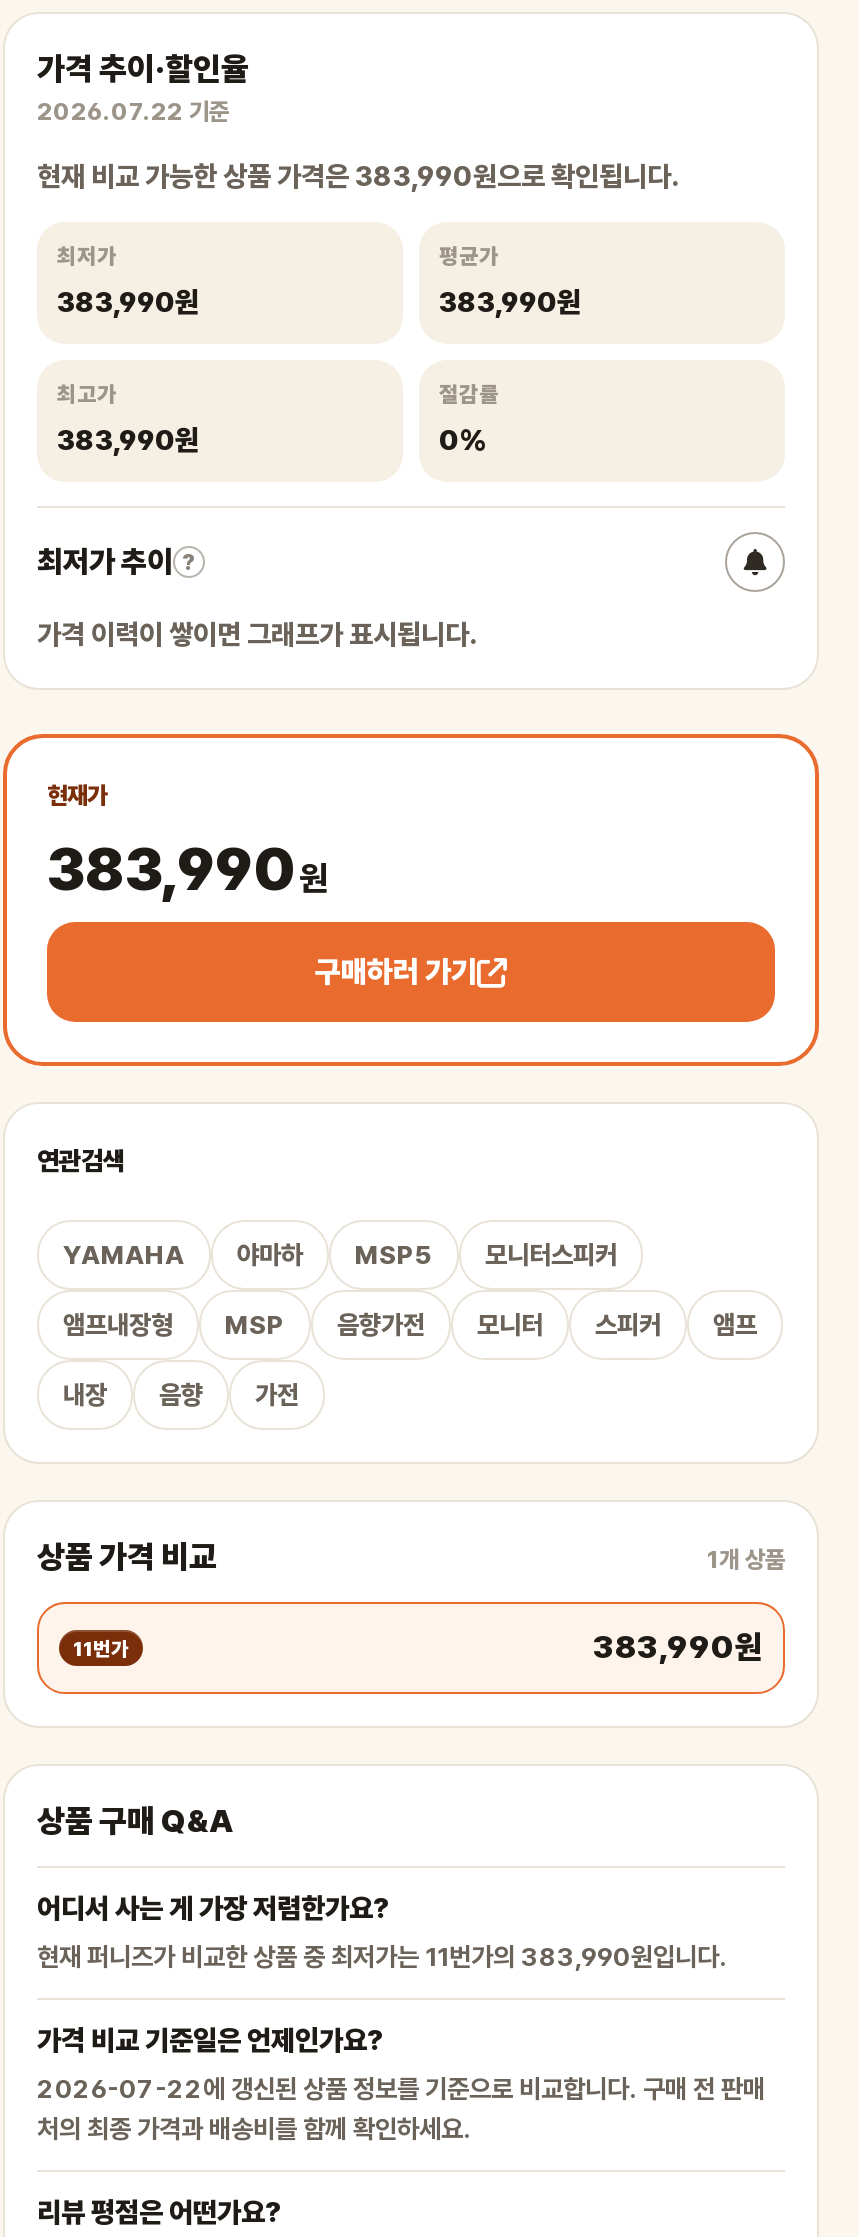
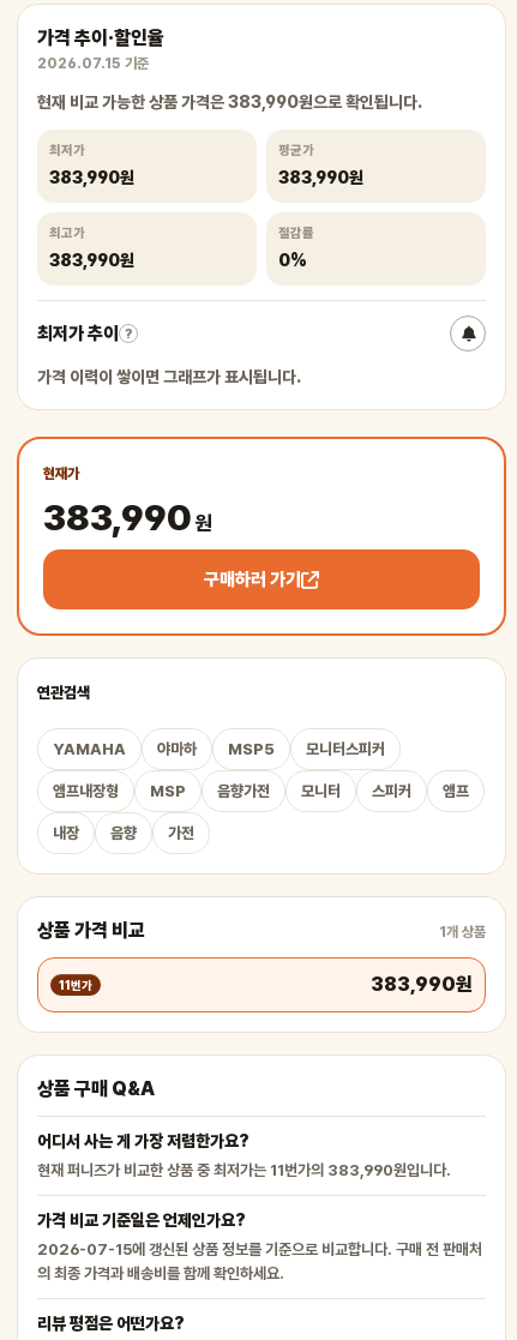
[37,98,229,126] 2026.07.22 기준 -> [37,55,149,72] 2026.07.15 기준
[37,2074,765,2104] 2026-07-22에 갱신된 상품 정보를 기준으로 비교합니다. 구매 전 판매 -> [37,1240,482,1258] 2026-07-15에 갱신된 상품 정보를 기준으로 비교합니다. 구매 전 판매처
[37,2114,471,2144] 처의 최종 가격과 배송비를 함께 확인하세요. -> [37,1264,284,1282] 의 최종 가격과 배송비를 함께 확인하세요.

